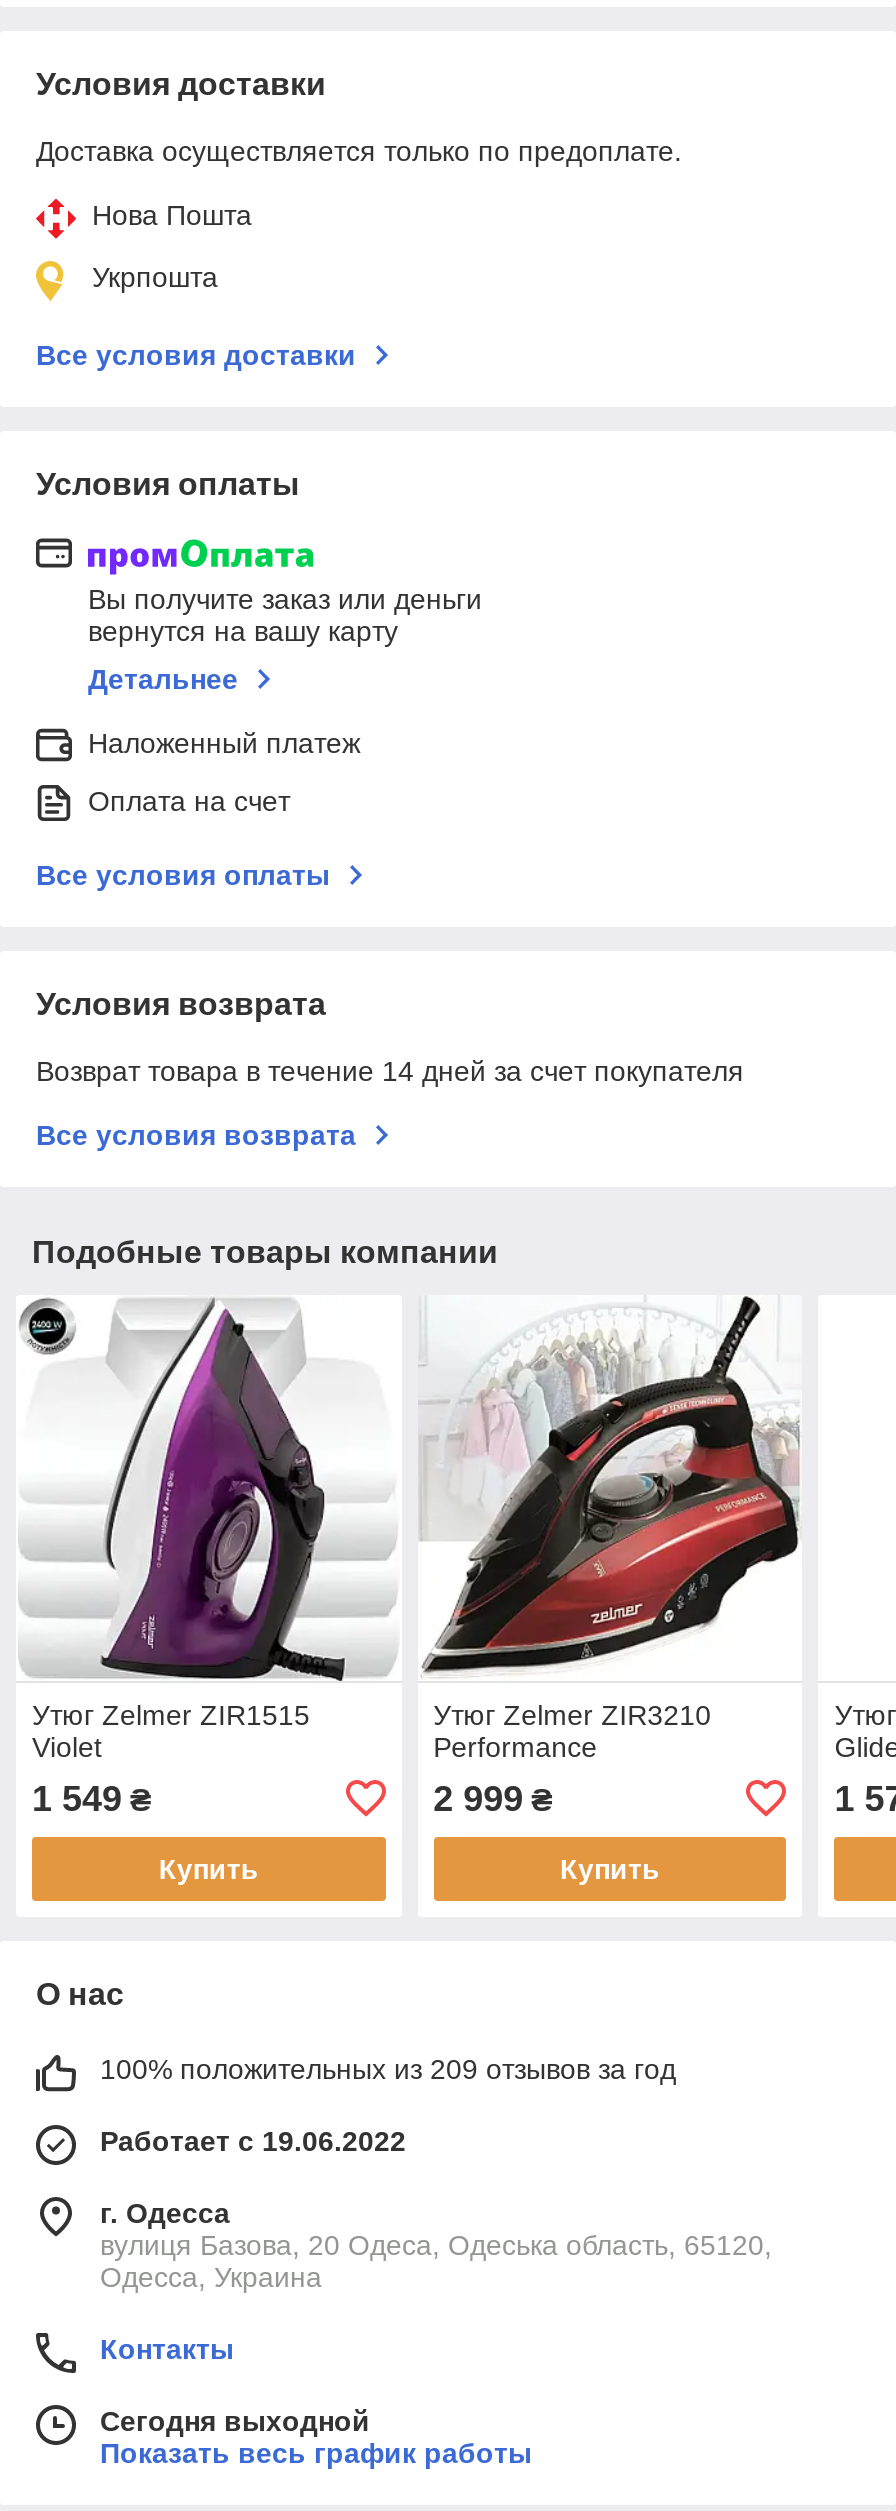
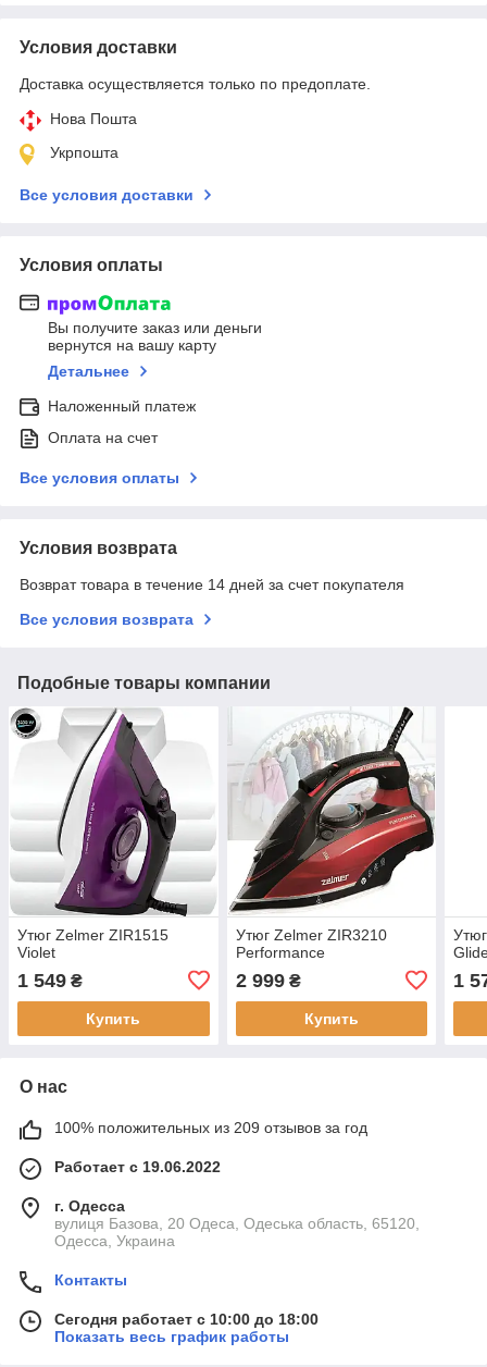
[100,2405,370,2437] Сегодня выходной -> [54,1310,319,1328] Сегодня работает с 10:00 до 18:00

